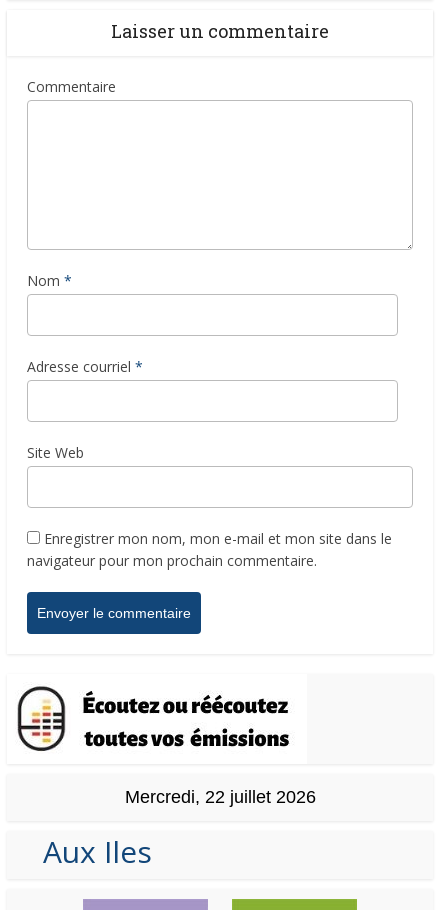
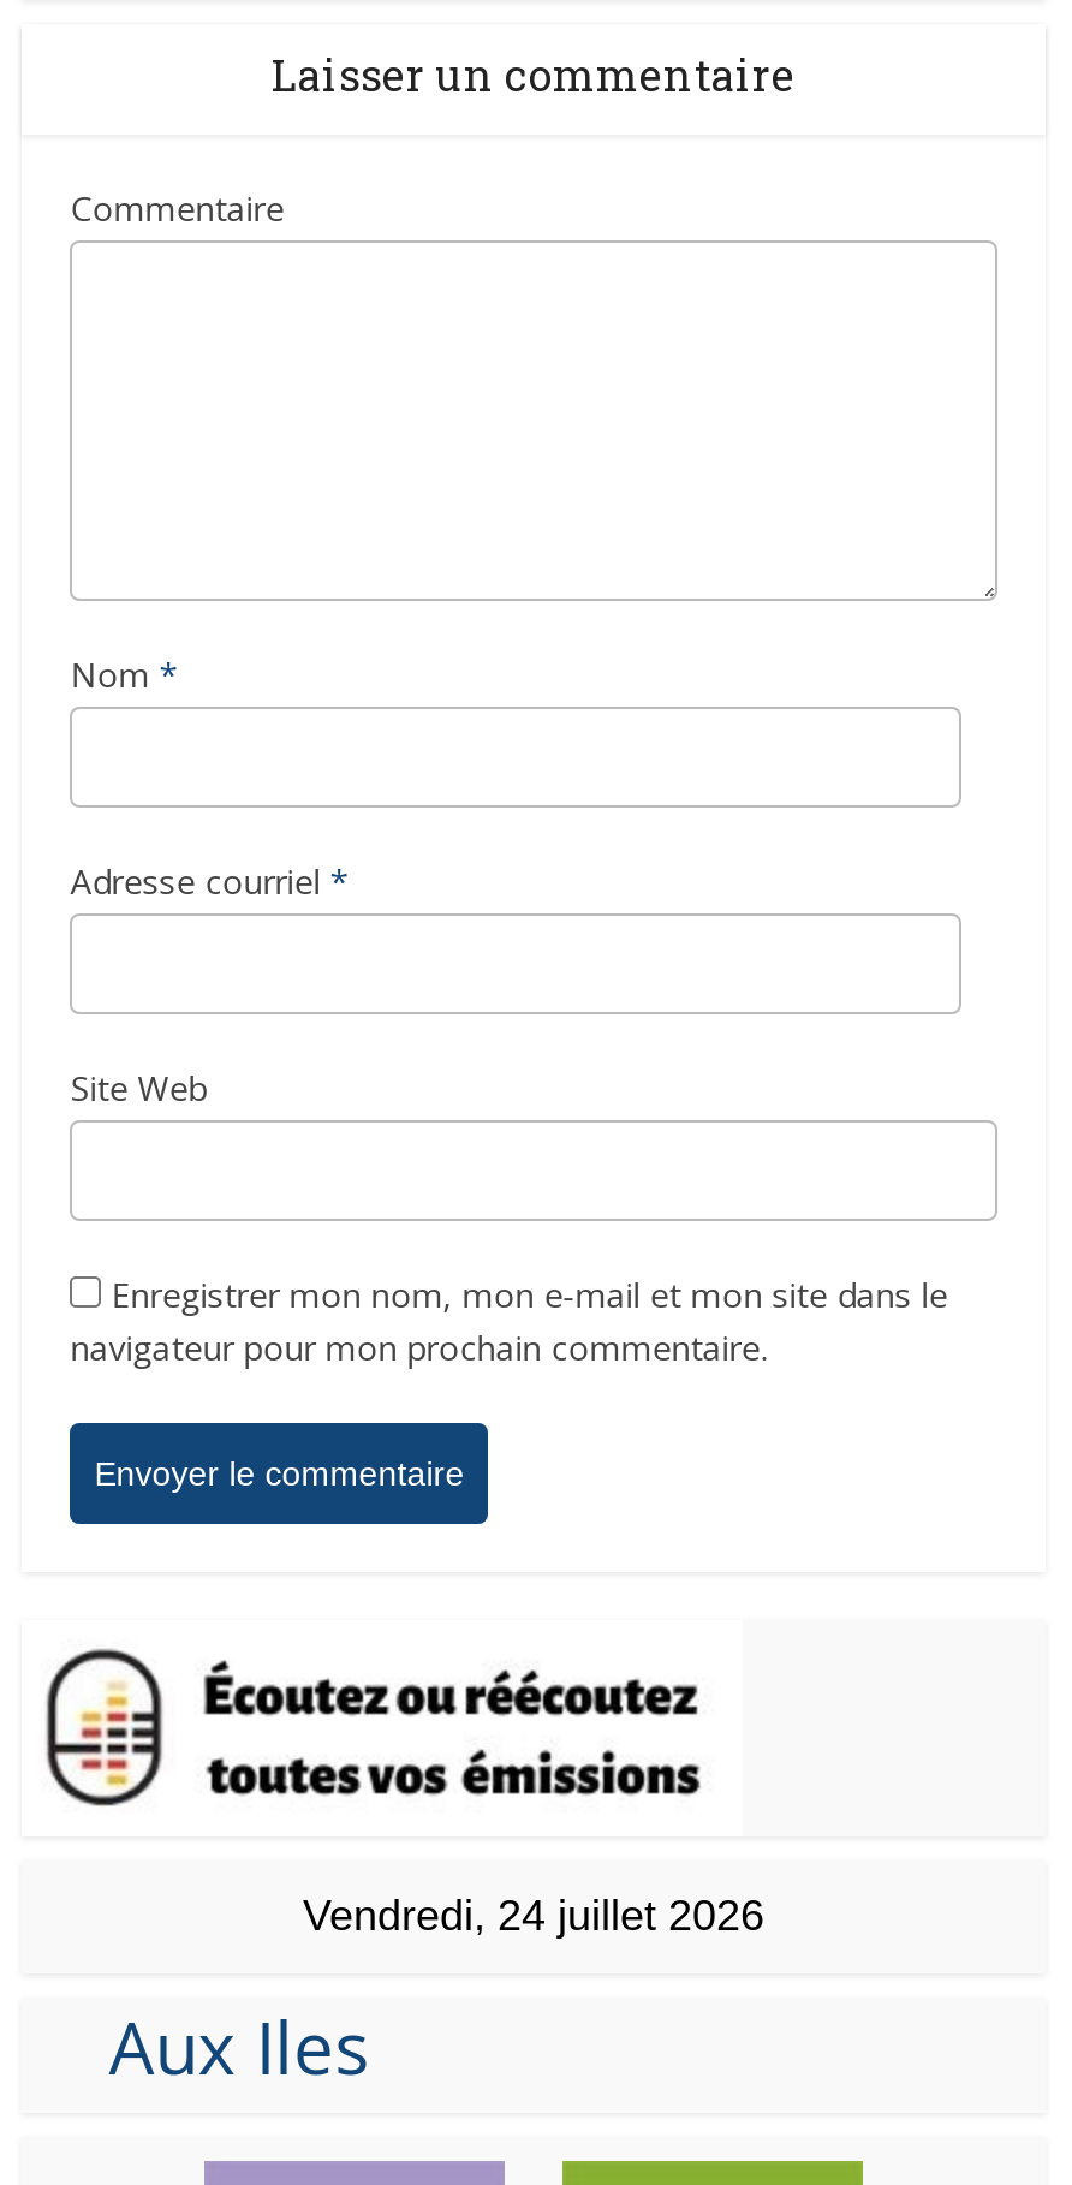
[124,787,315,807] Mercredi, 22 juillet 2026 -> [303,1891,764,1939] Vendredi, 24 juillet 2026

